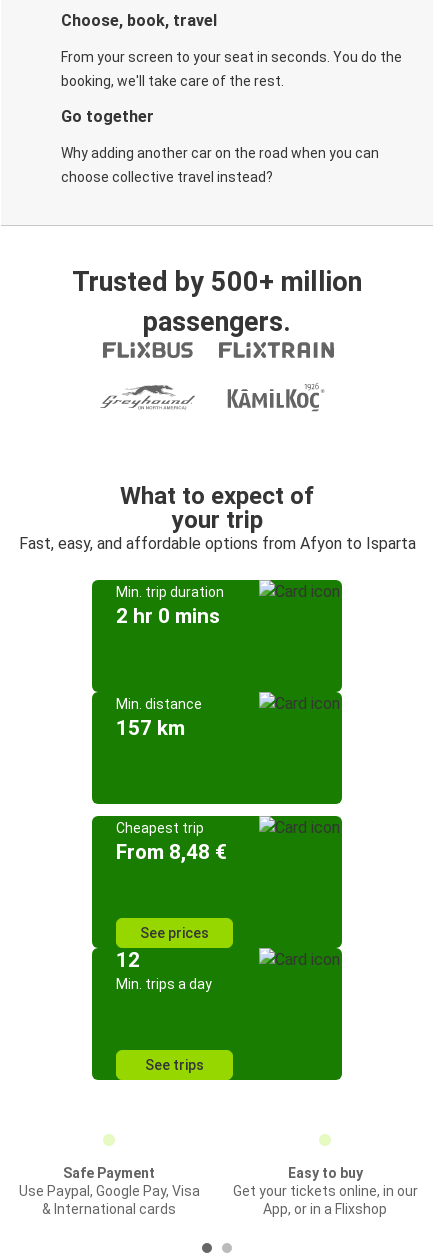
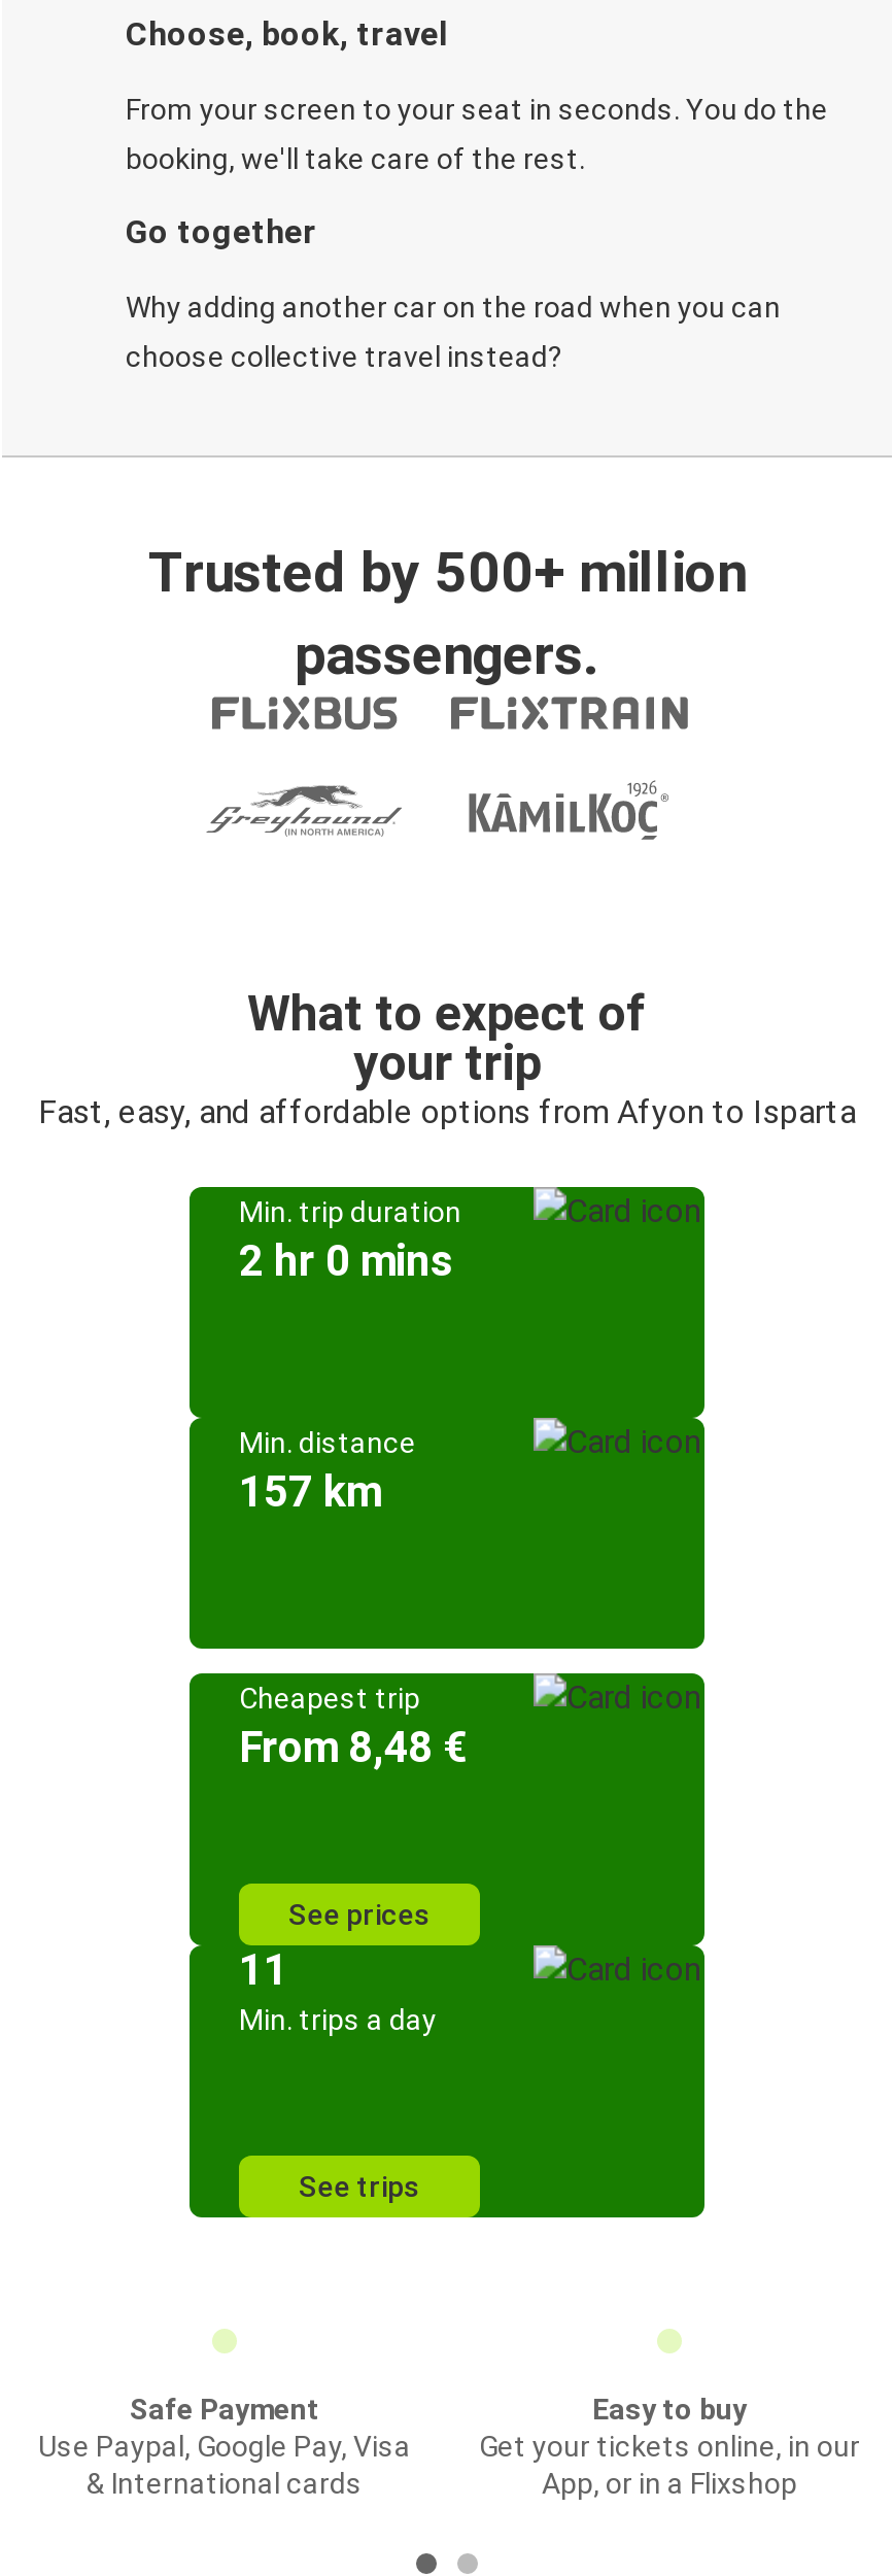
[116,948,140,972] 12 -> [239,1945,288,1995] 11

